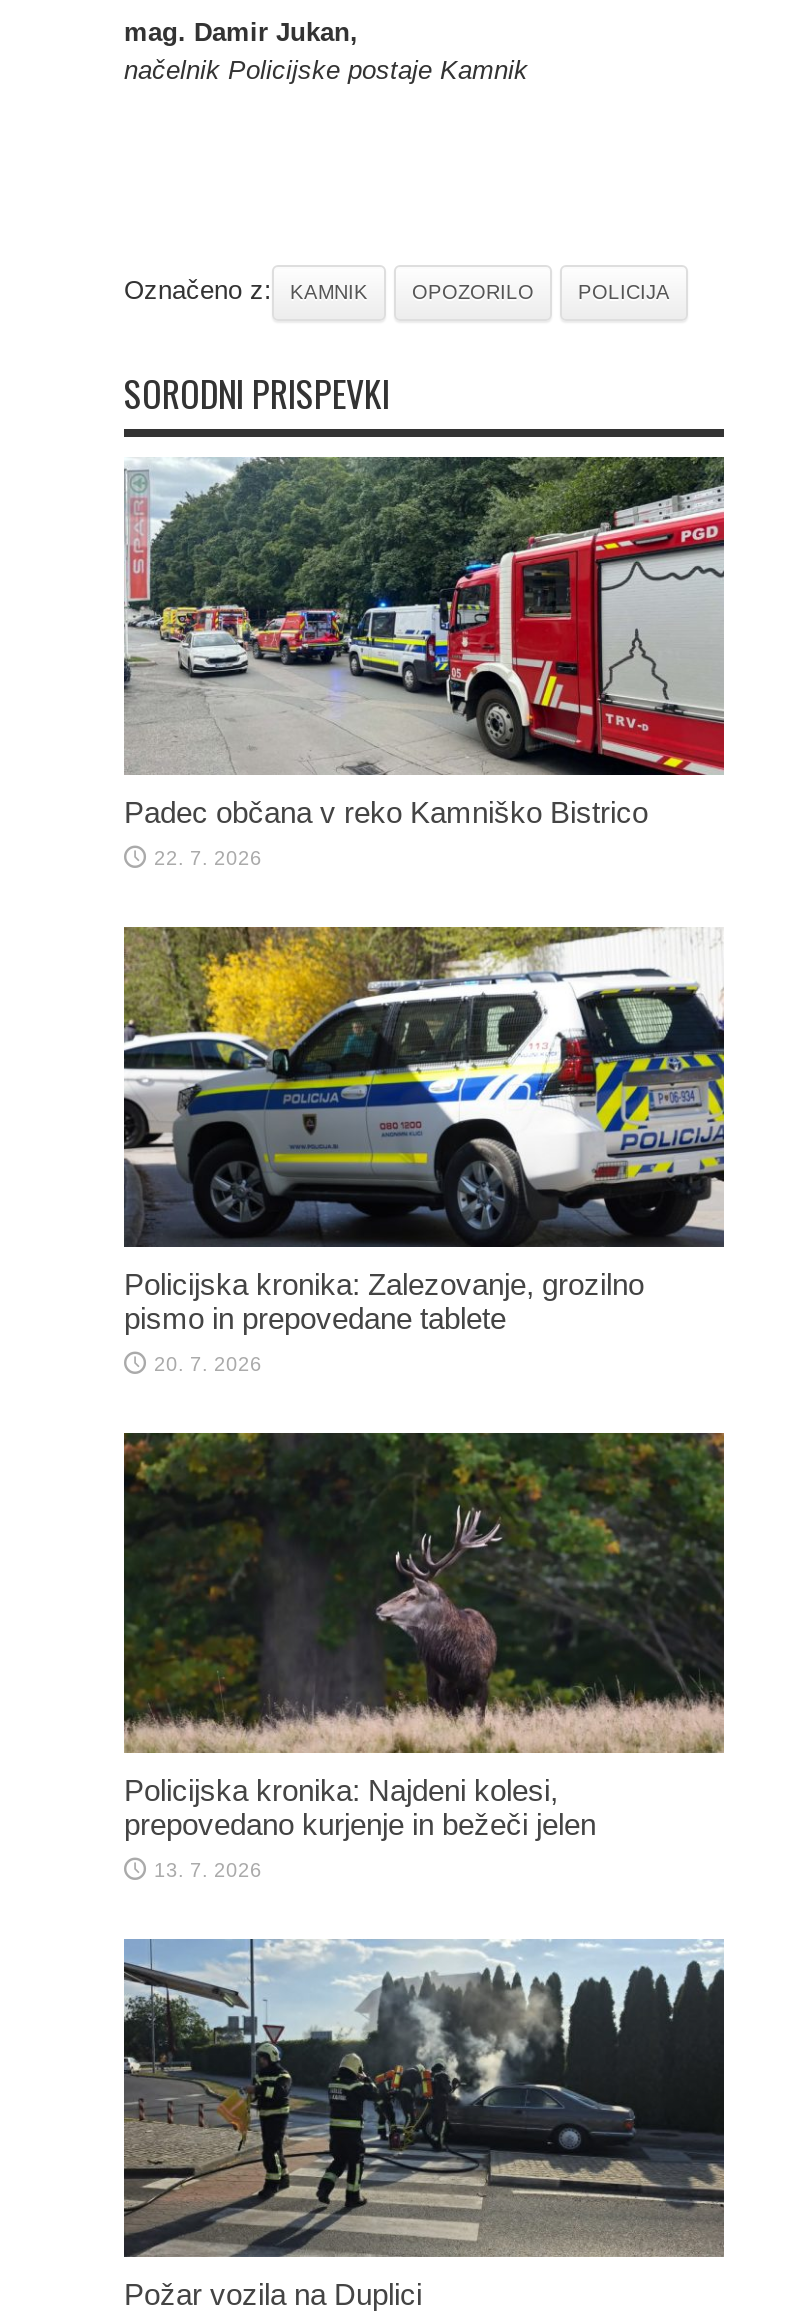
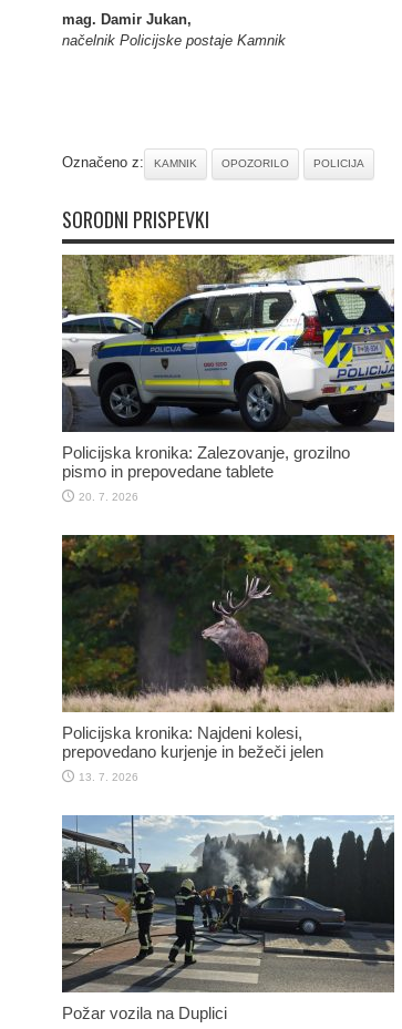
[124,455,726,870] [image] | Padec občana v reko Kamniško Bistrico | 22. 7. 2026 -> none

